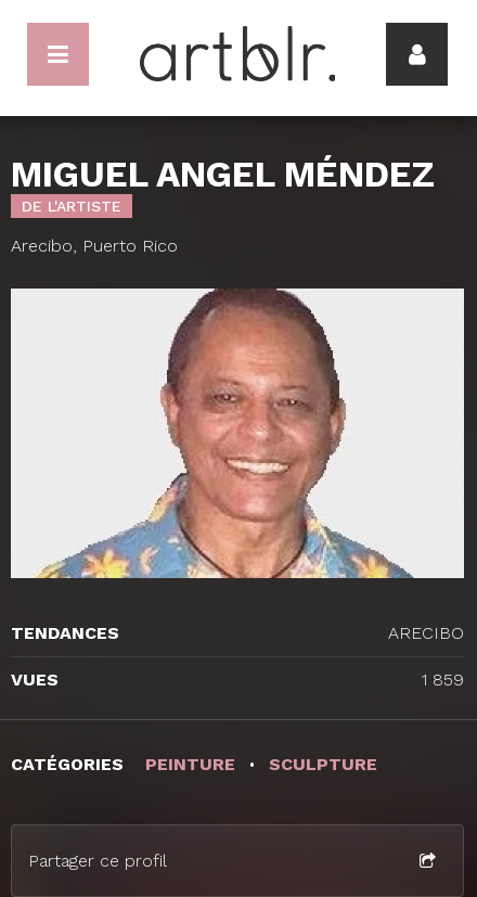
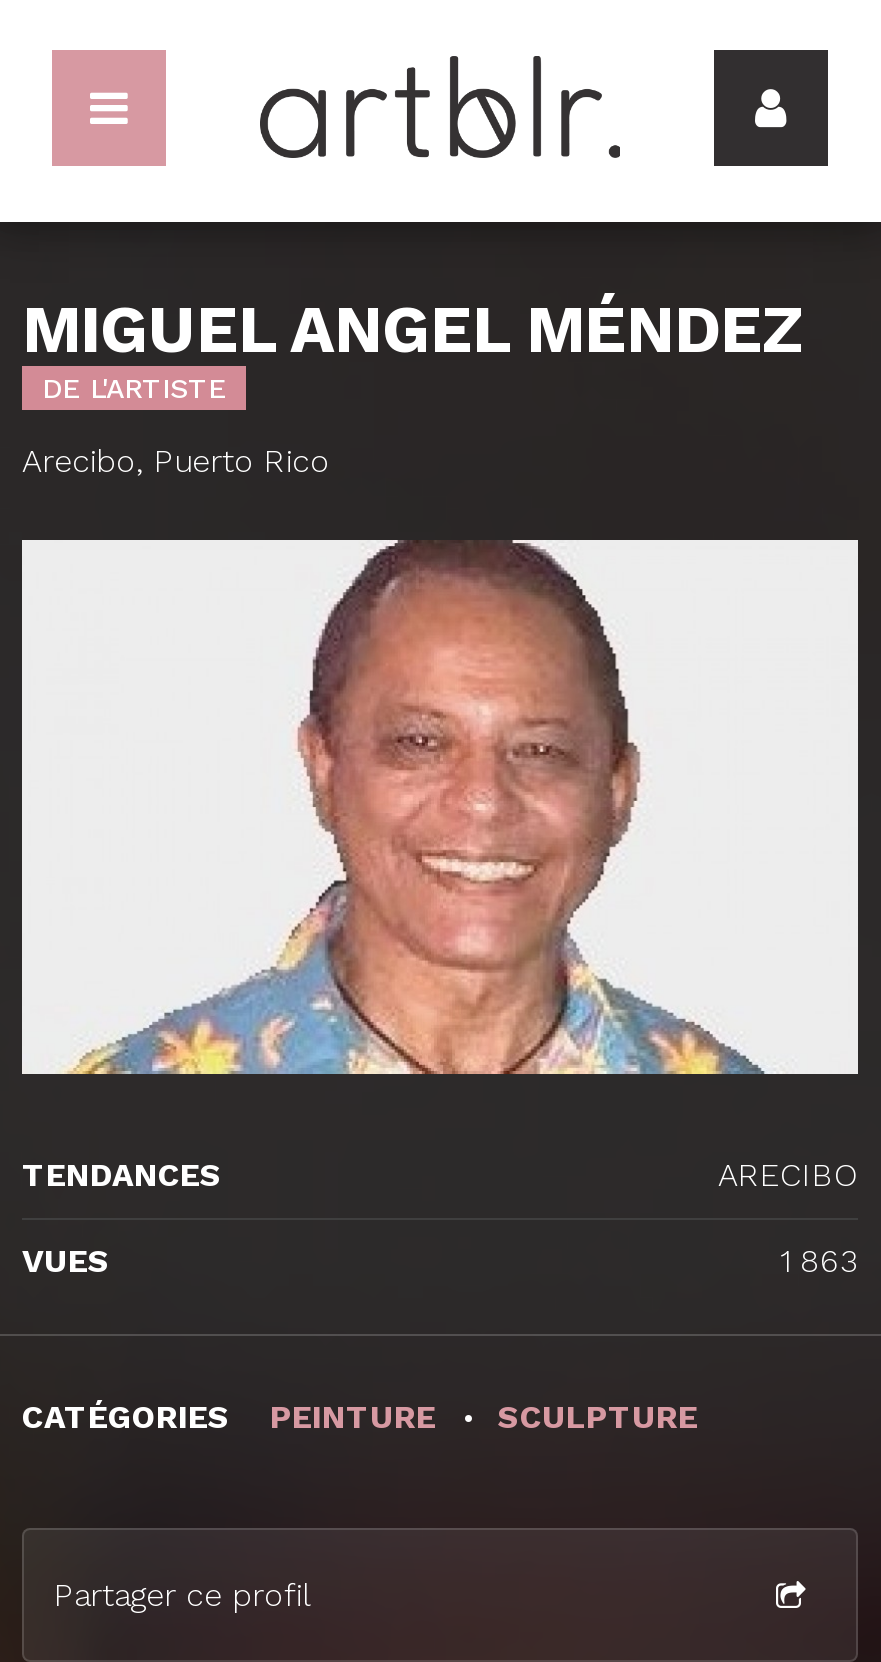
[422,669,464,689] 1 859 -> [780,1241,858,1279] 1 863

